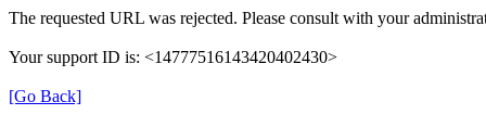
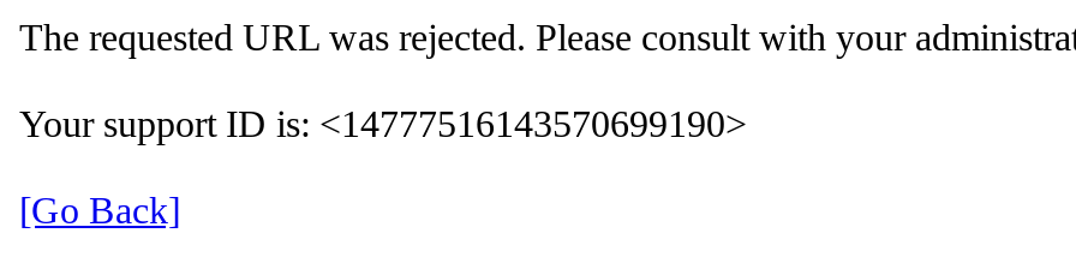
[9,48,337,66] Your support ID is: <14777516143420402430> -> [19,103,747,144] Your support ID is: <14777516143570699190>

